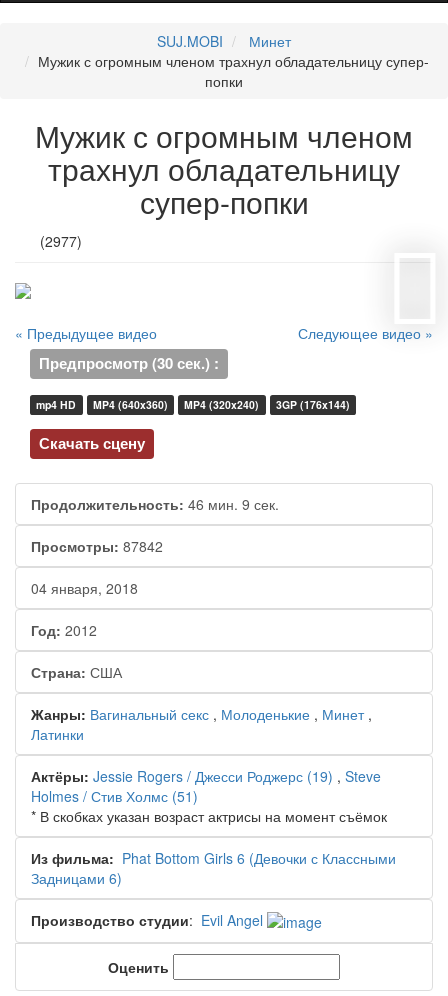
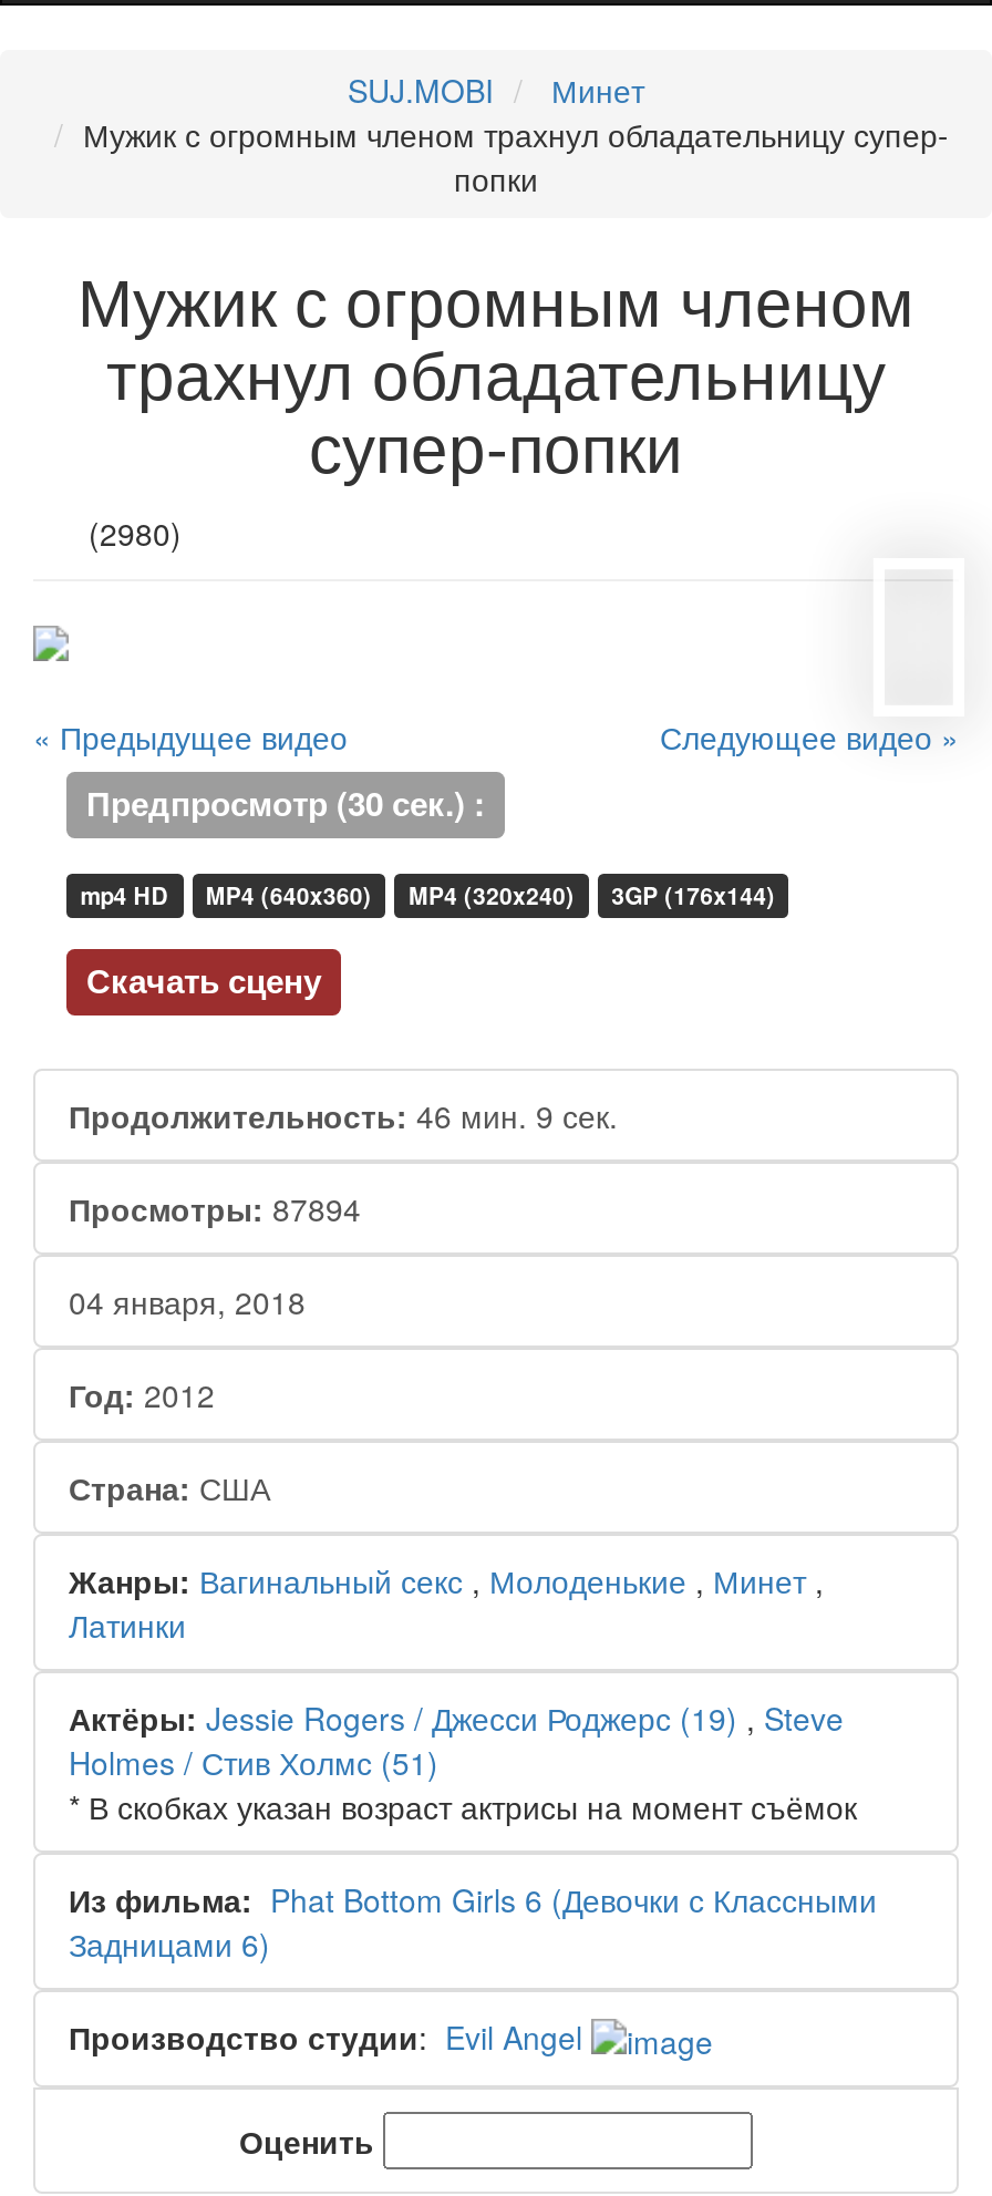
[40,230,82,250] (2977) -> [89,509,182,554] (2980)
[31,536,163,556] Просмотры: 87842 -> [69,1186,361,1230] Просмотры: 87894

